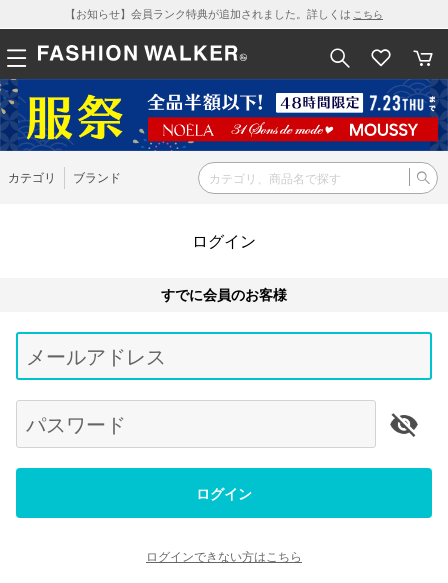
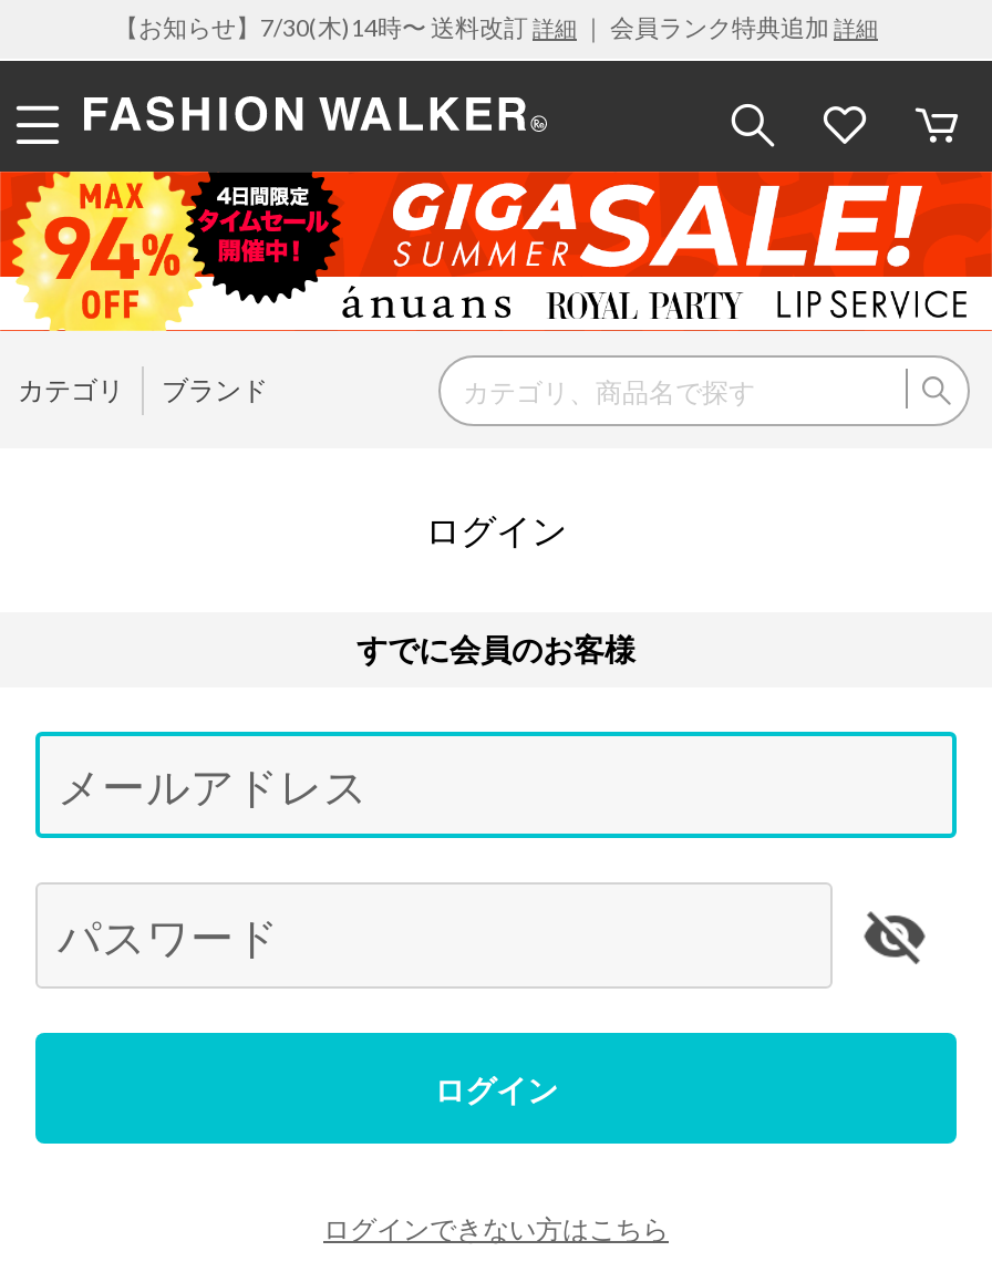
[65,7,383,20] 【お知らせ】会員ランク特典が追加されました。詳しくはこちら -> [114,12,878,41] 【お知らせ】7/30(木)14時〜 送料改訂詳細｜ 会員ランク特典追加詳細
[3,79,445,152] [image] -> [7,169,985,333] [image]

